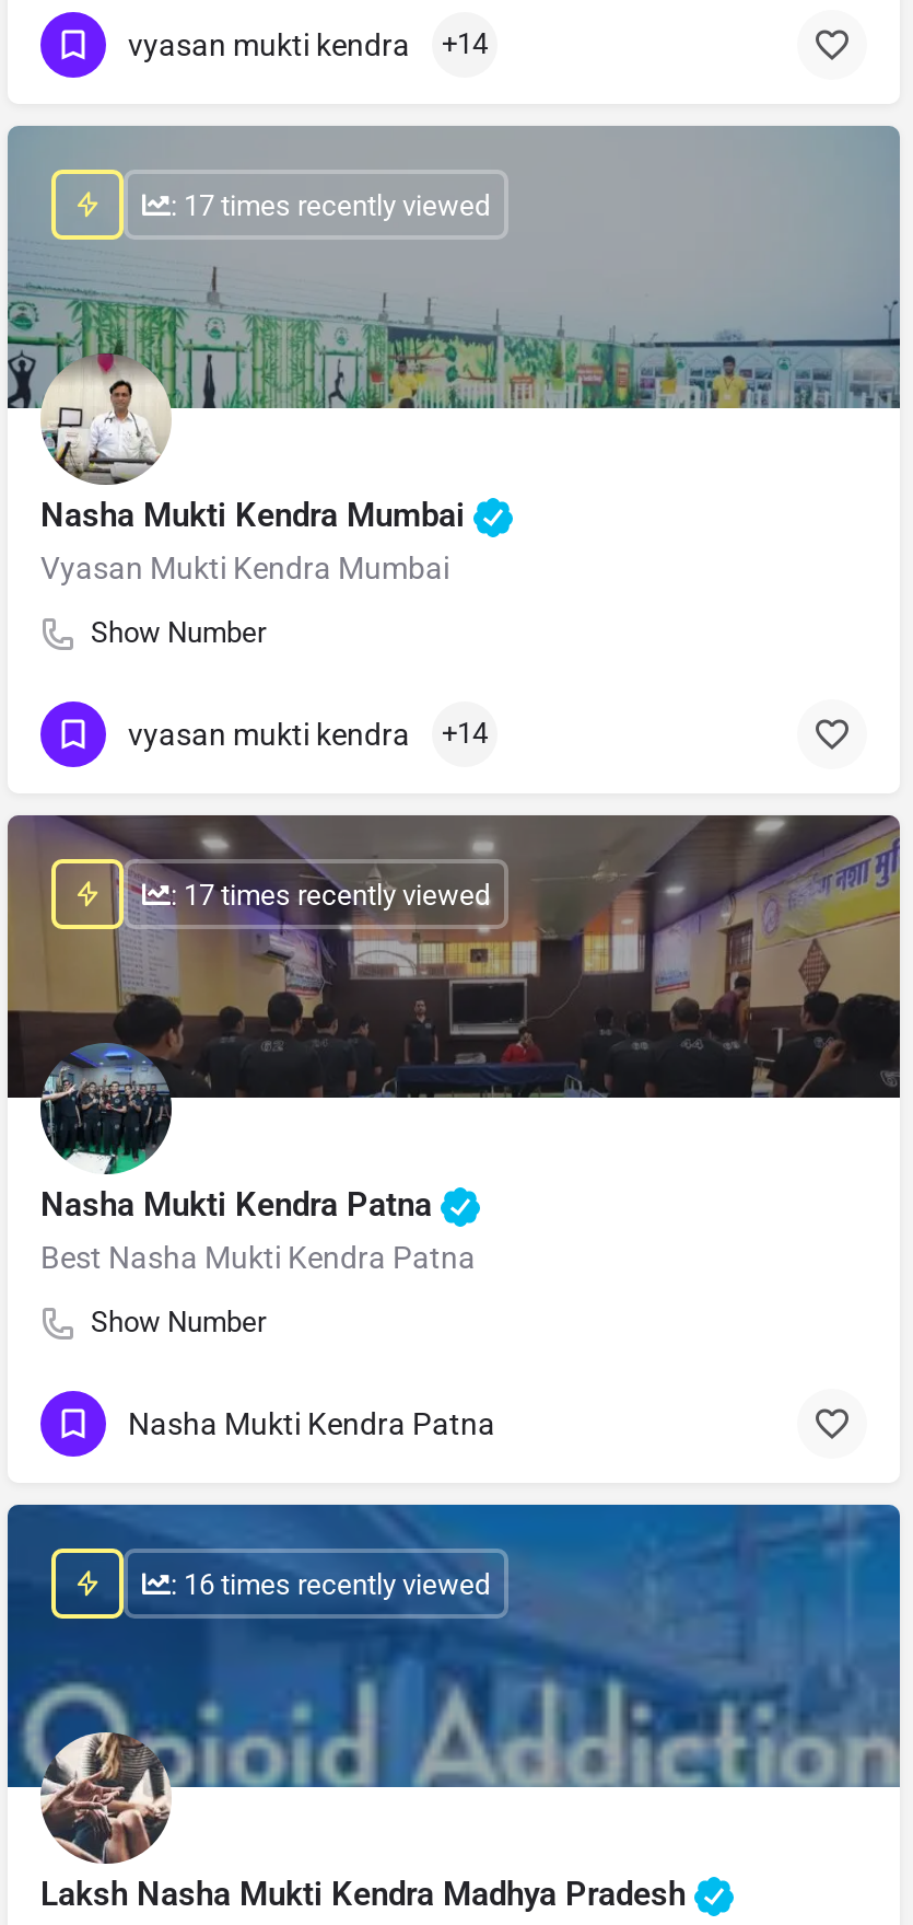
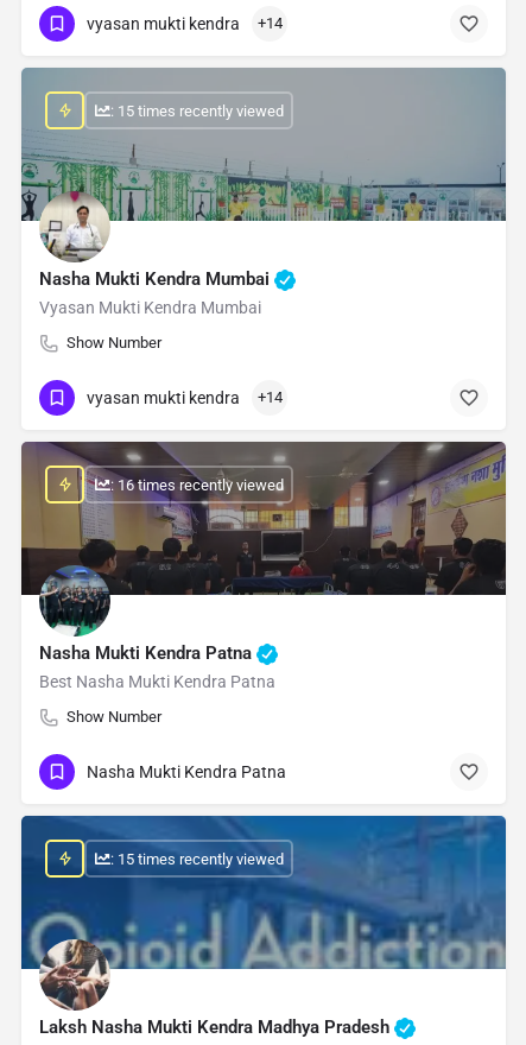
[171,189,490,222] : 17 times recently viewed -> [110,102,283,120] : 15 times recently viewed
[171,878,490,911] : 17 times recently viewed -> none
none -> [110,850,283,868] : 15 times recently viewed
moved [171,1568,490,1601] -> [110,476,283,494]: : 16 times recently viewed

